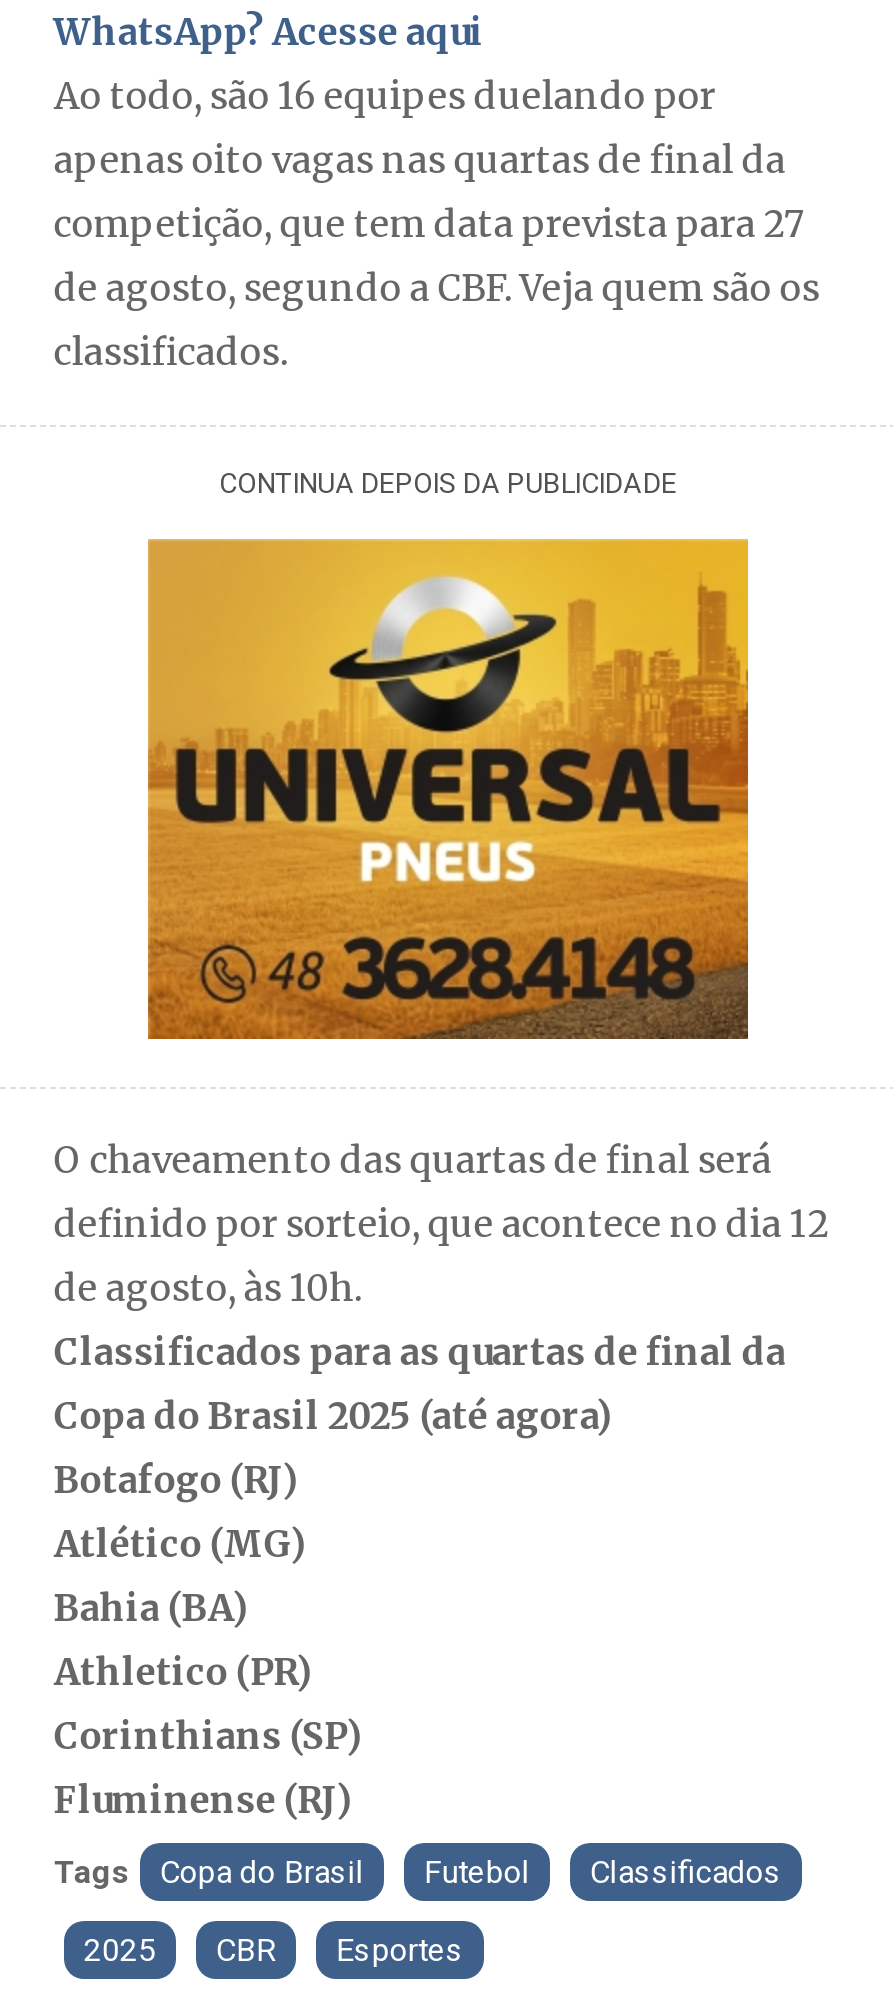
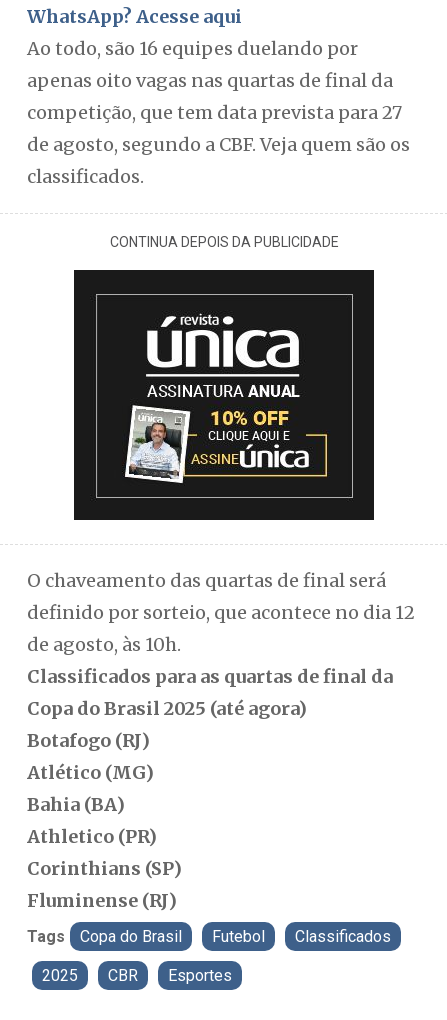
[146,537,750,1041] [image] -> [73,269,375,521] [image]

